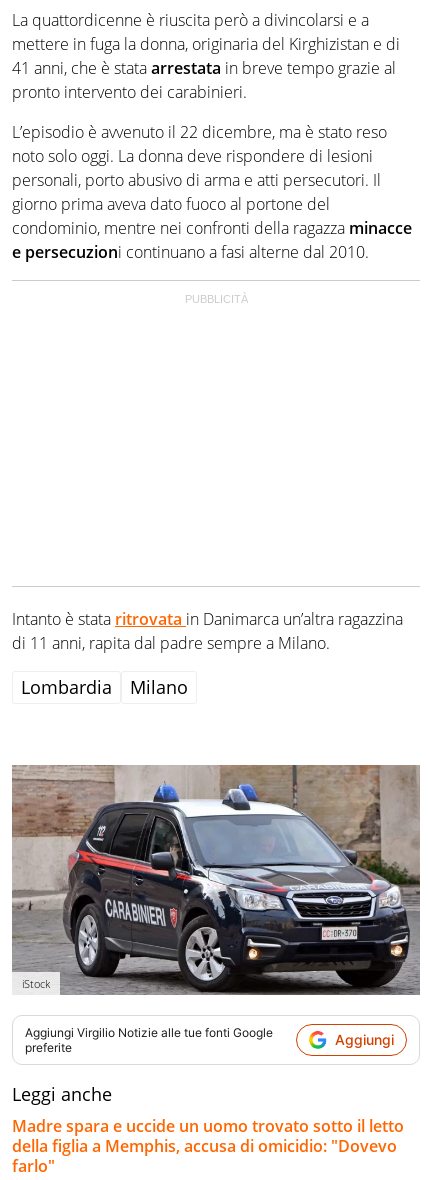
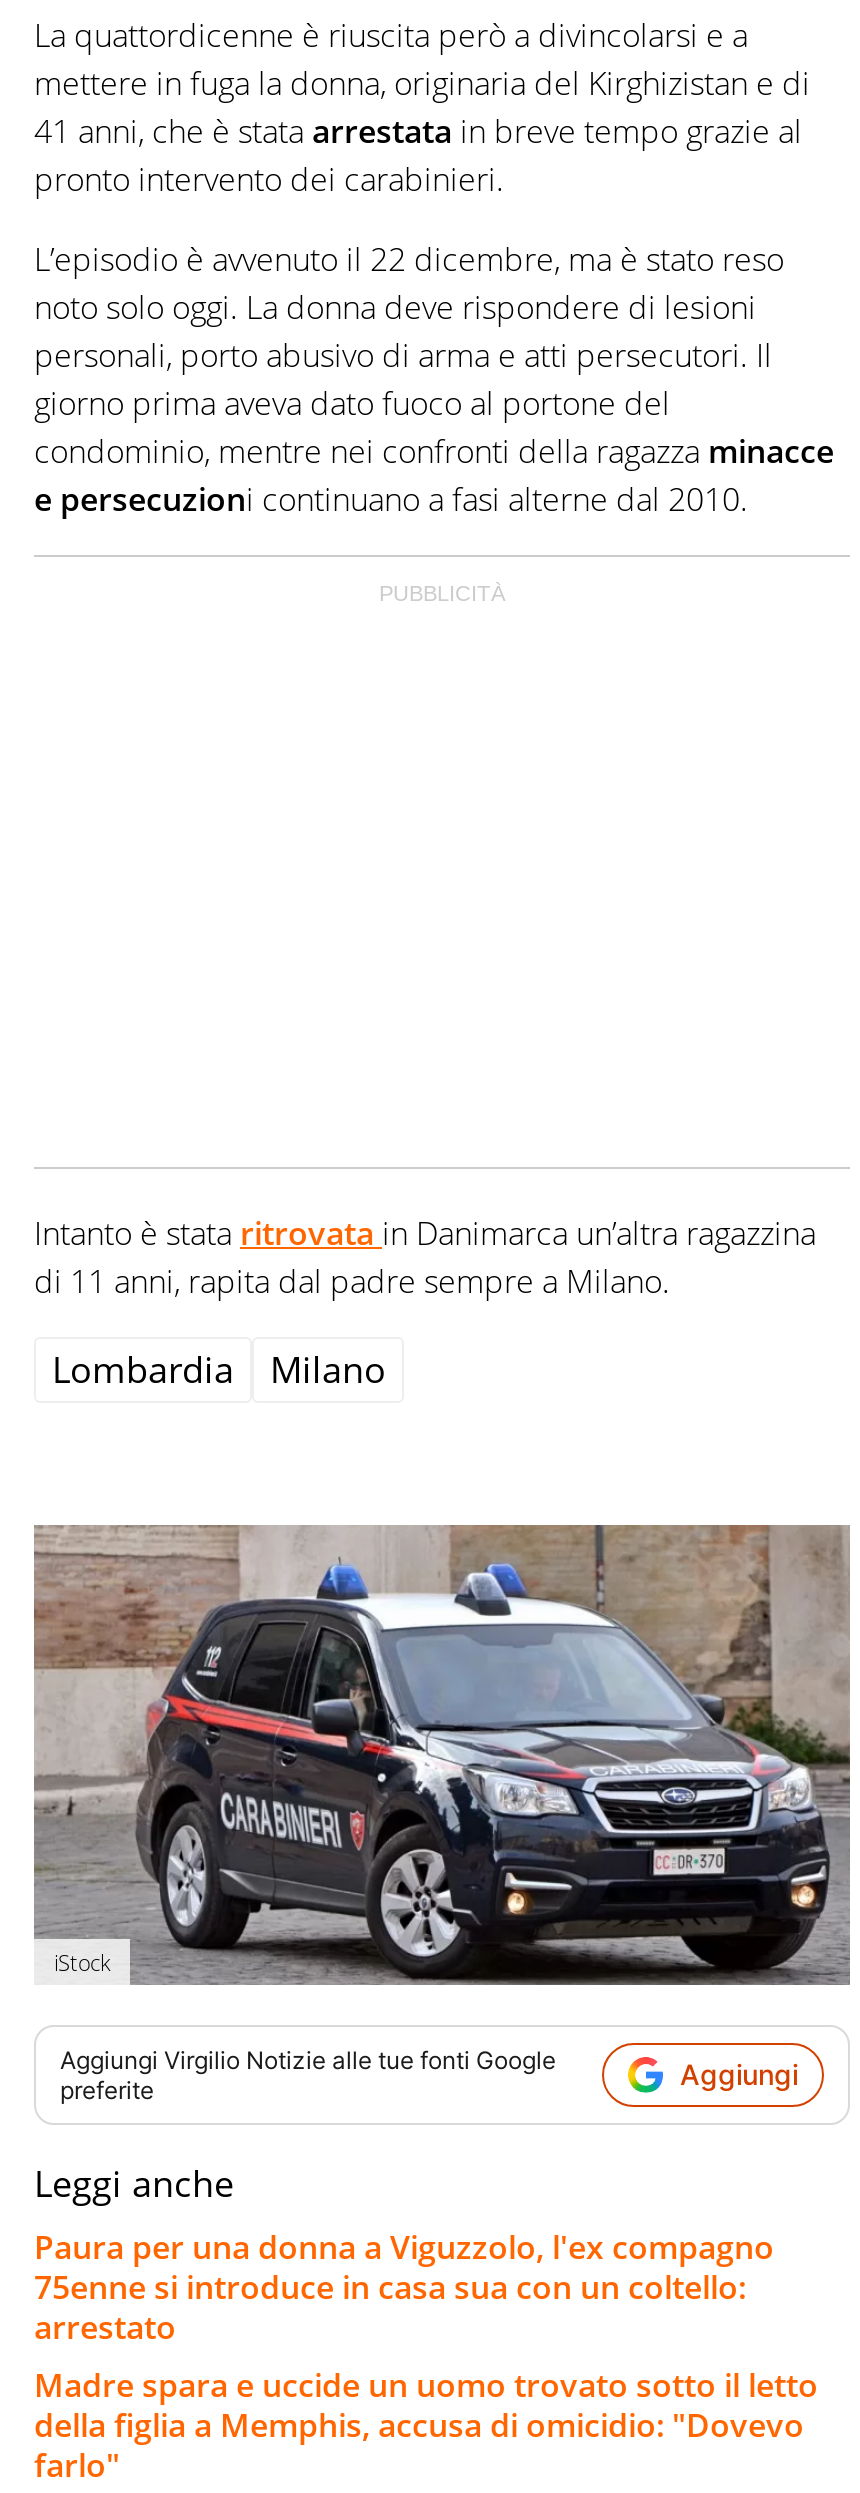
none -> [34,2224,774,2348] Paura per una donna a Viguzzolo, l'ex compagno | 75enne si introduce in casa sua con un coltello: | arrestato

